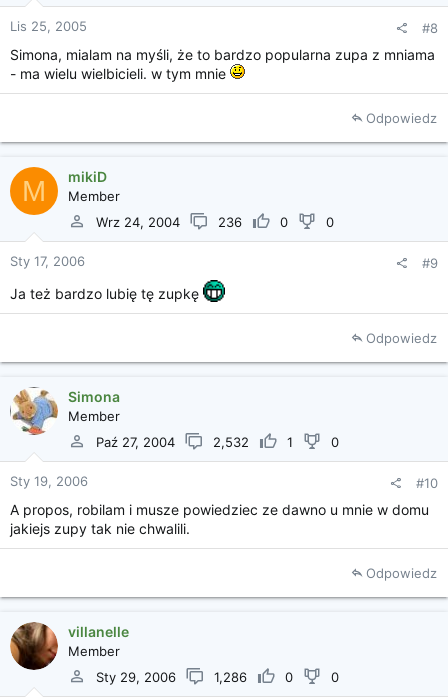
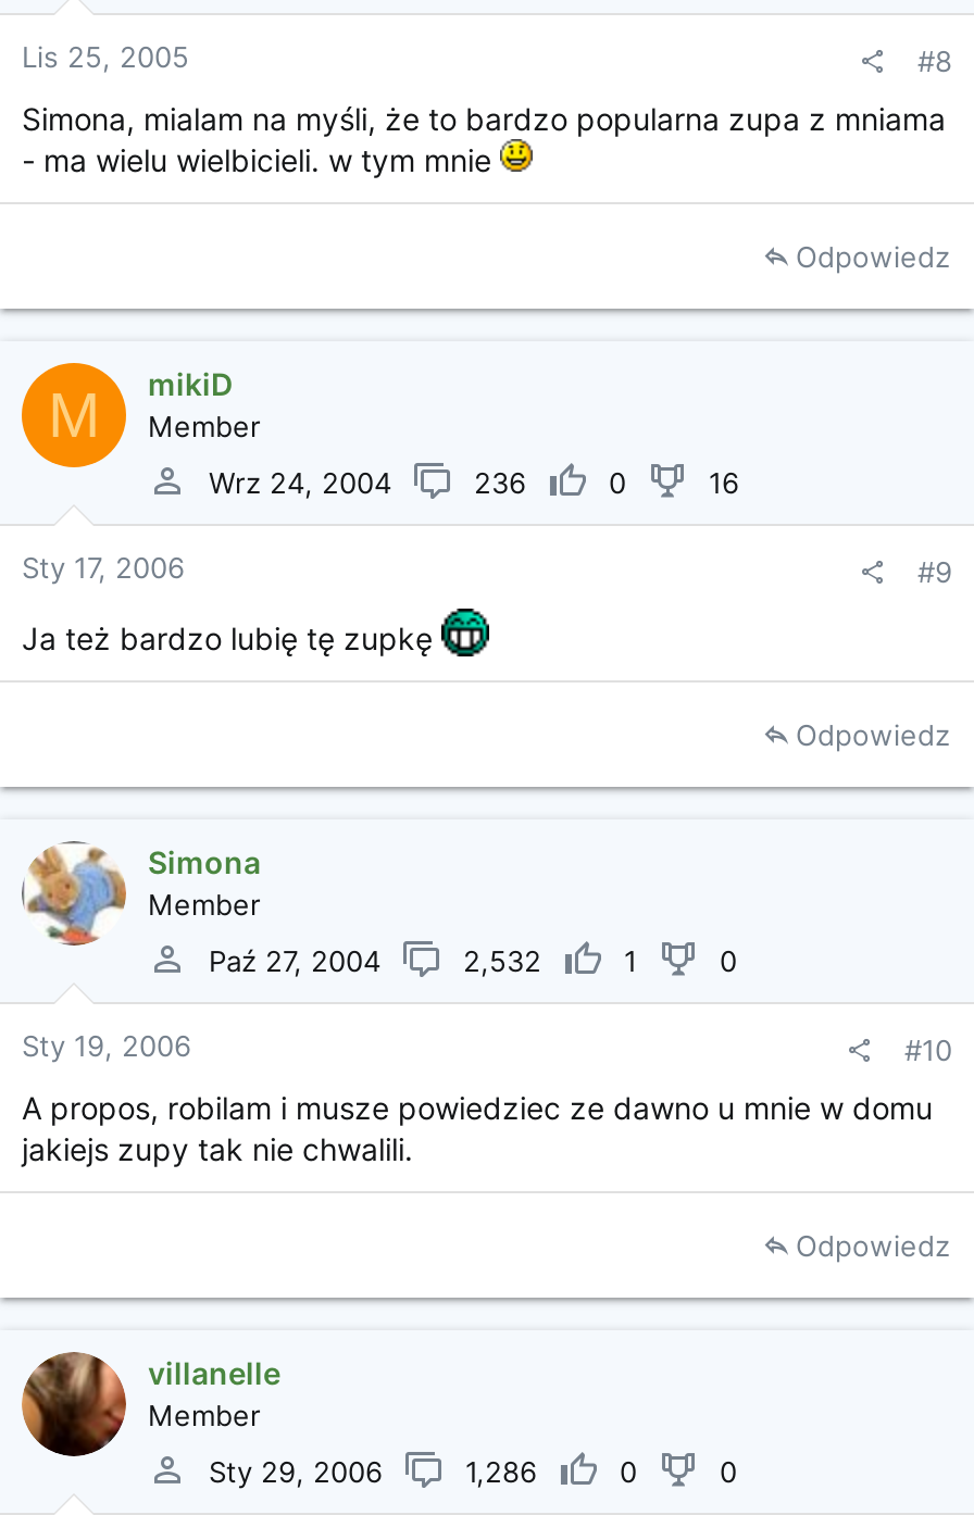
[326,213,334,229] 0 -> [709,464,739,499] 16

